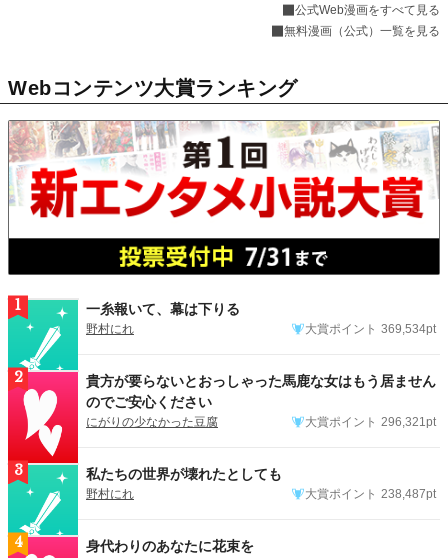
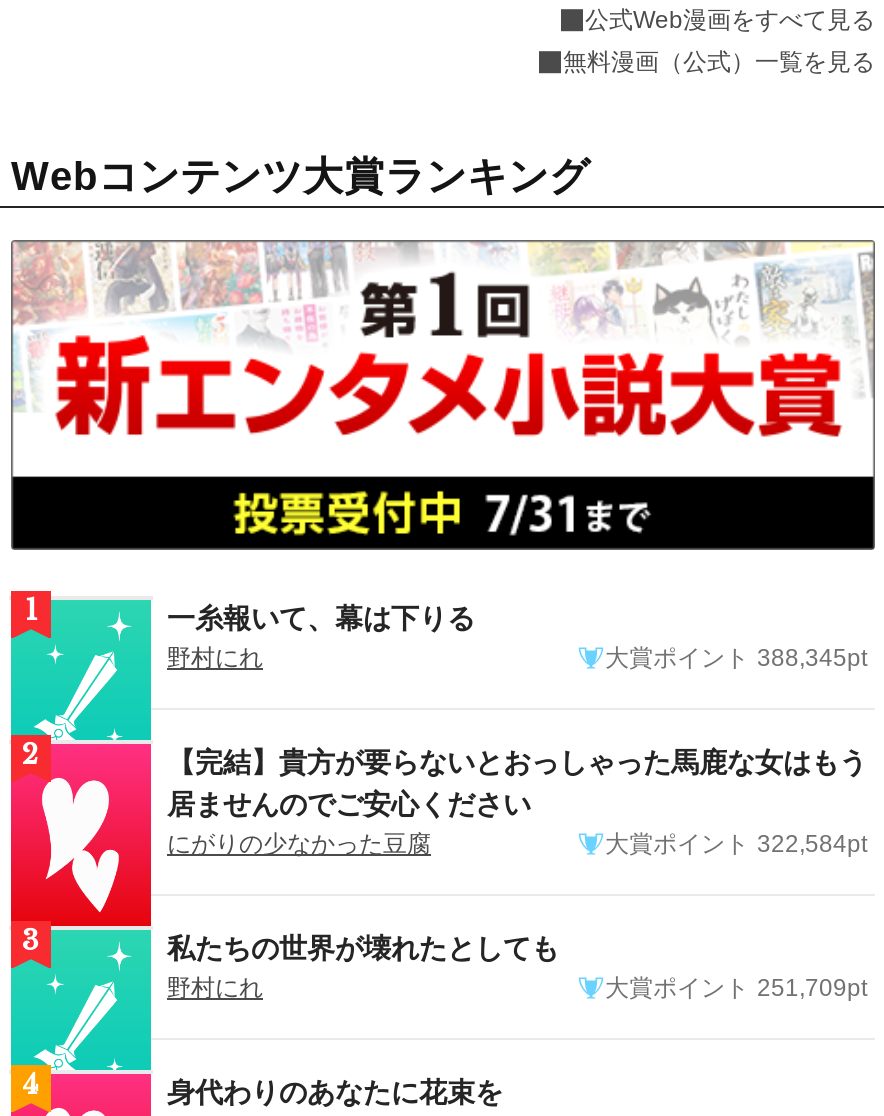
[305,322,436,336] 大賞ポイント 369,534pt -> [605,645,867,673] 大賞ポイント 388,345pt
[86,373,436,410] 貴方が要らないとおっしゃった馬鹿な女はもう居ません | のでご安心ください -> [167,747,867,821] 【完結】貴方が要らないとおっしゃった馬鹿な女はもう | 居ませんのでご安心ください
[305,415,436,429] 大賞ポイント 296,321pt -> [605,831,867,859] 大賞ポイント 322,584pt
[305,487,436,501] 大賞ポイント 238,487pt -> [605,975,867,1003] 大賞ポイント 251,709pt

